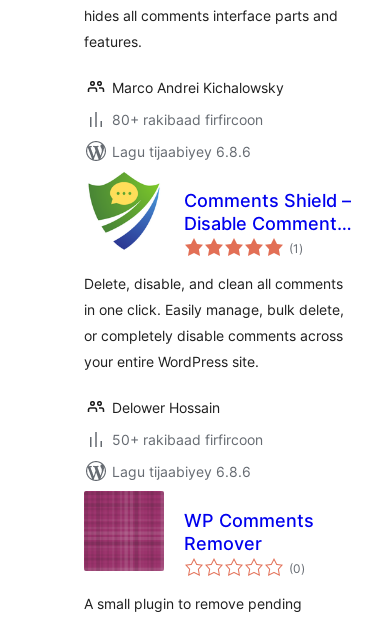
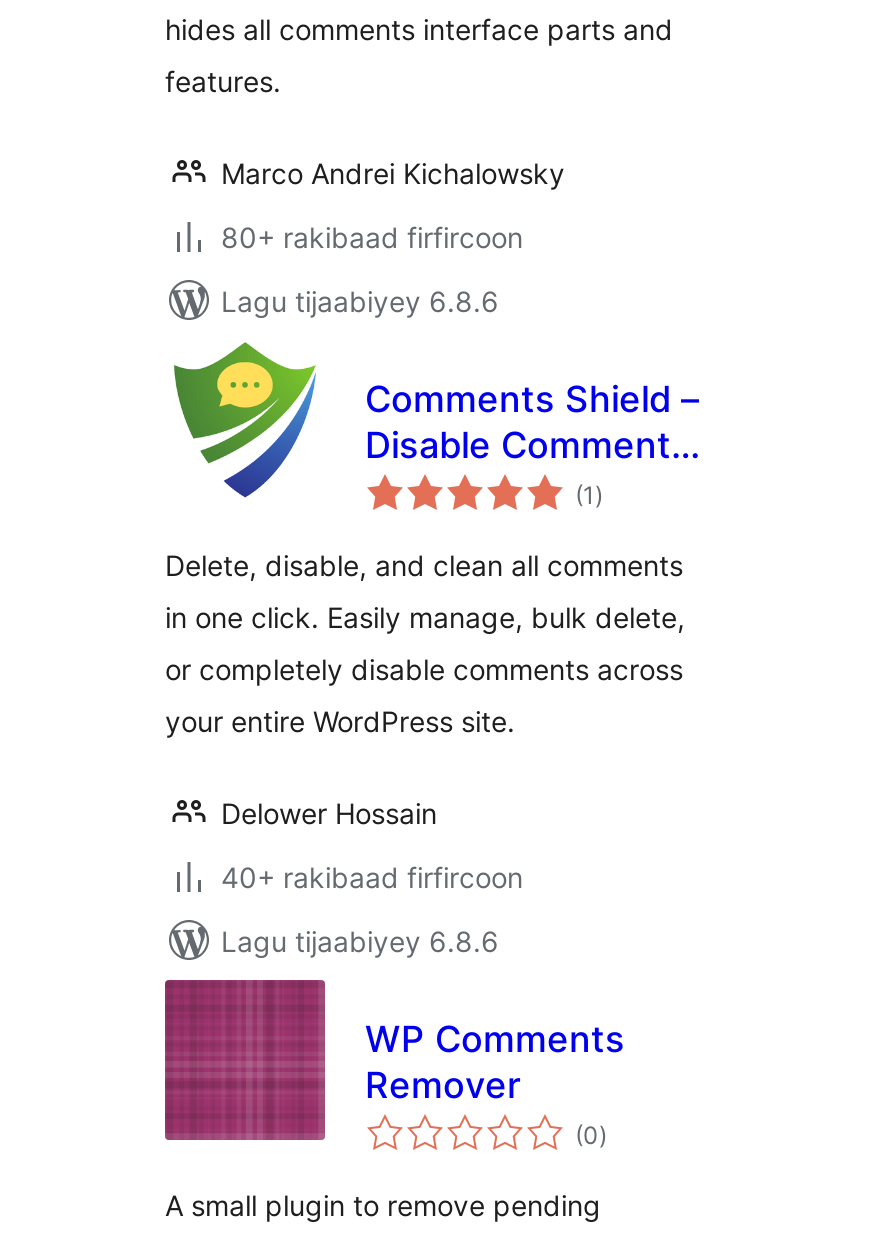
[112,431,263,448] 50+ rakibaad firfircoon -> [221,860,523,894] 40+ rakibaad firfircoon

